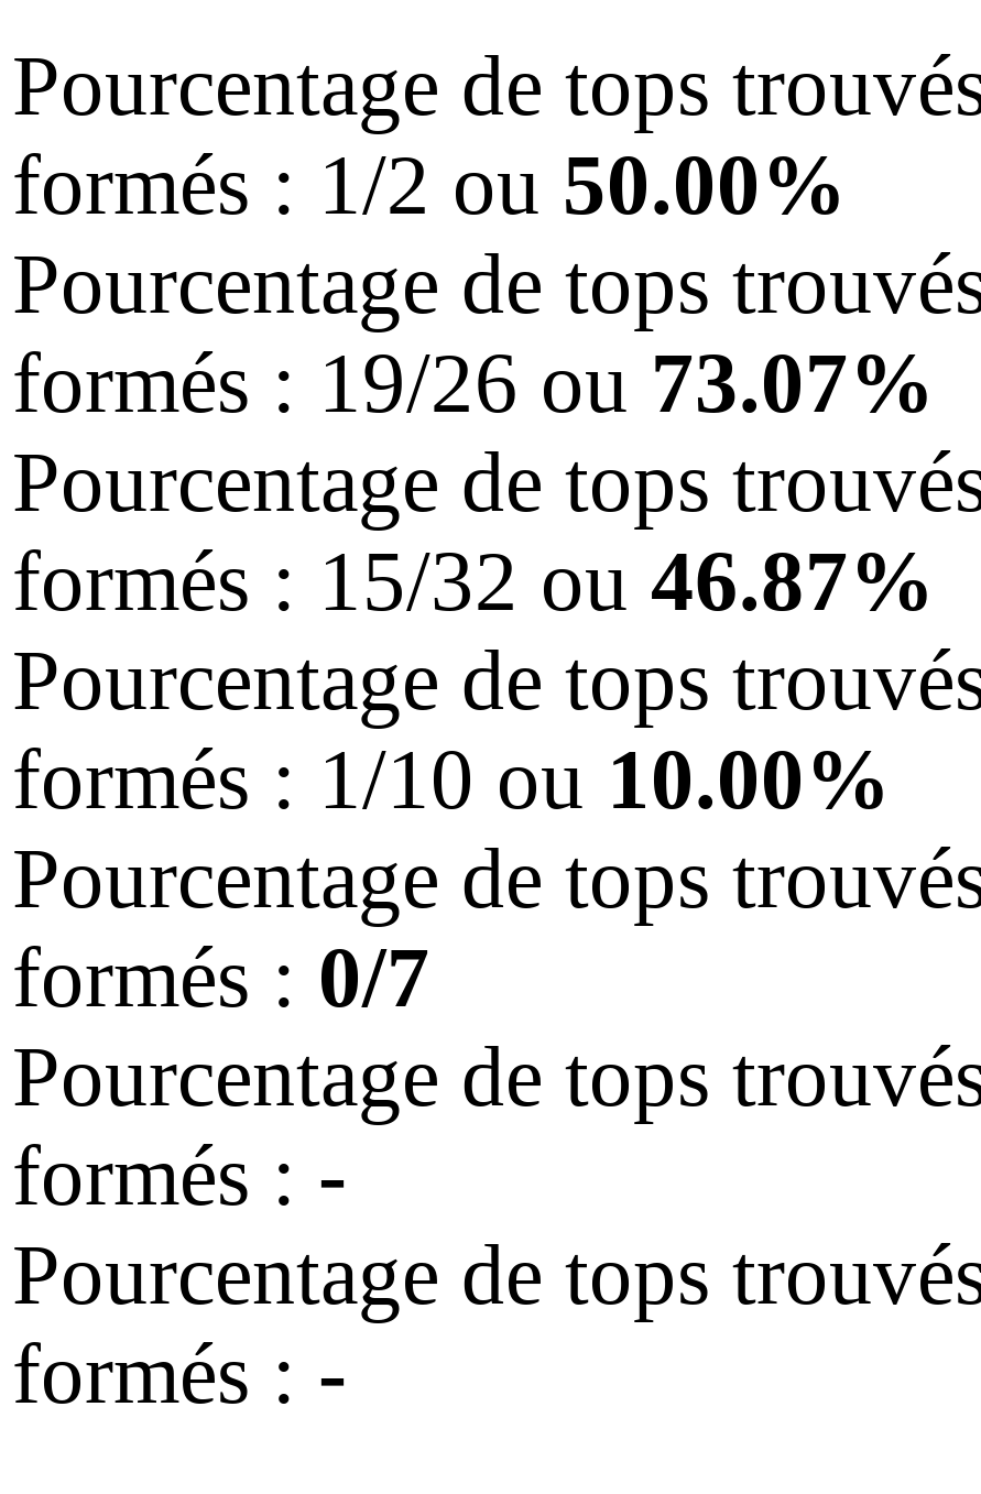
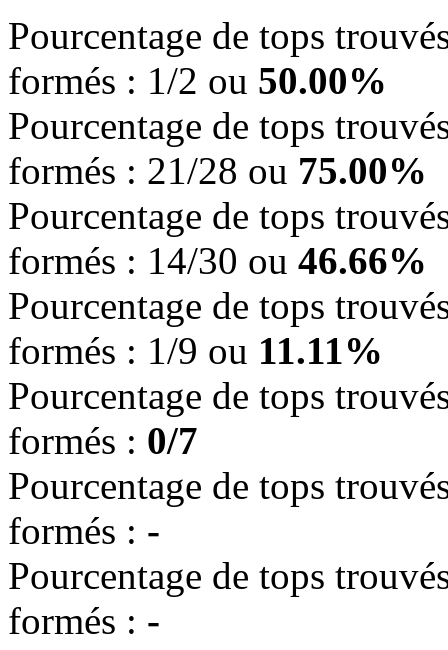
[12,335,935,429] formés : 19/26 ou 73.07% -> [8,149,427,192] formés : 21/28 ou 75.00%
[12,533,935,628] formés : 15/32 ou 46.87% -> [8,239,427,282] formés : 14/30 ou 46.66%
[12,731,891,826] formés : 1/10 ou 10.00% -> [8,329,383,372] formés : 1/9 ou 11.11%

